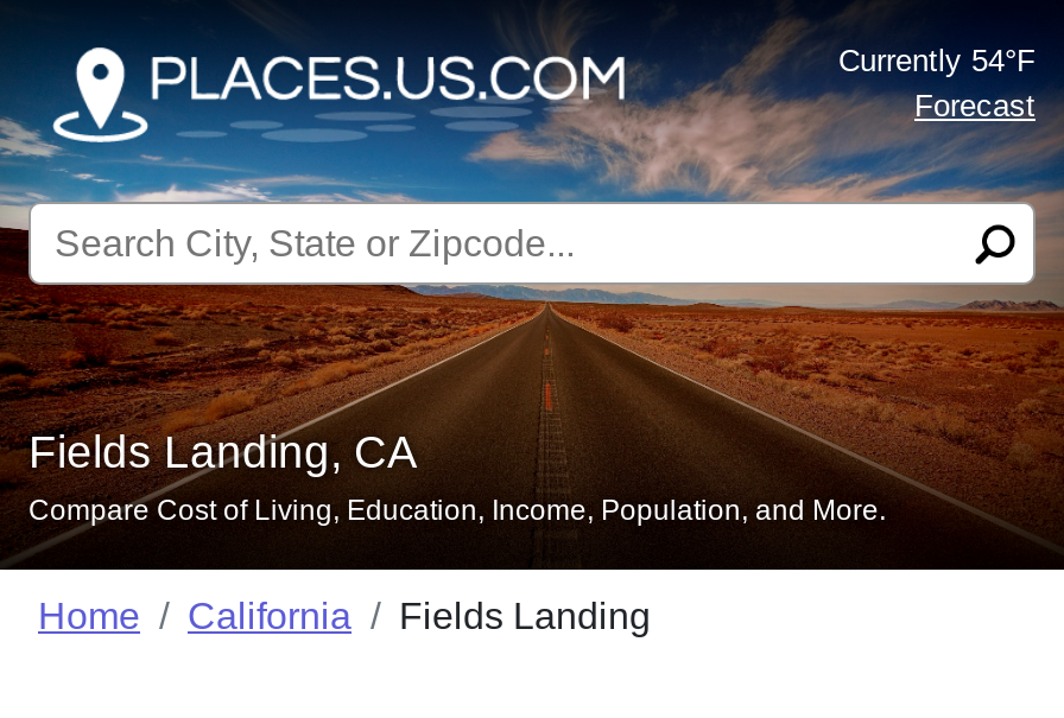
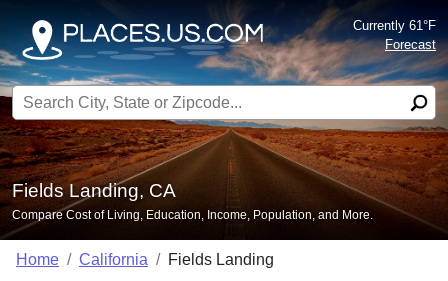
[838,43,1035,78] Currently 54°F -> [353,18,436,33] Currently 61°F

